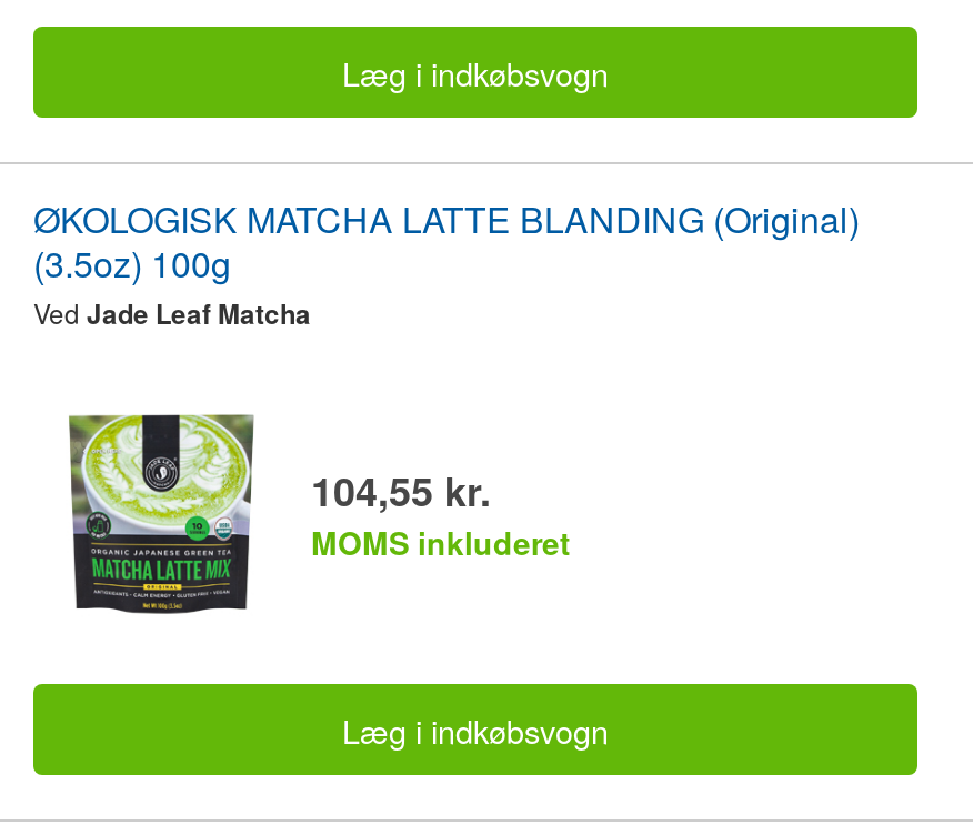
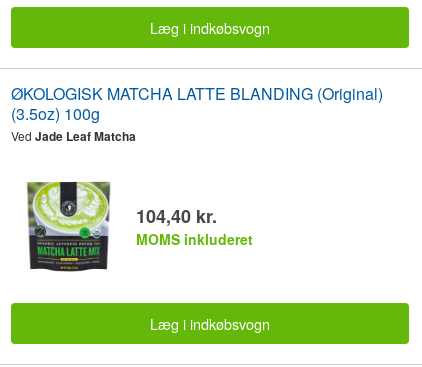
[311,462,491,520] 104,55 kr. -> [136,203,217,229] 104,40 kr.

